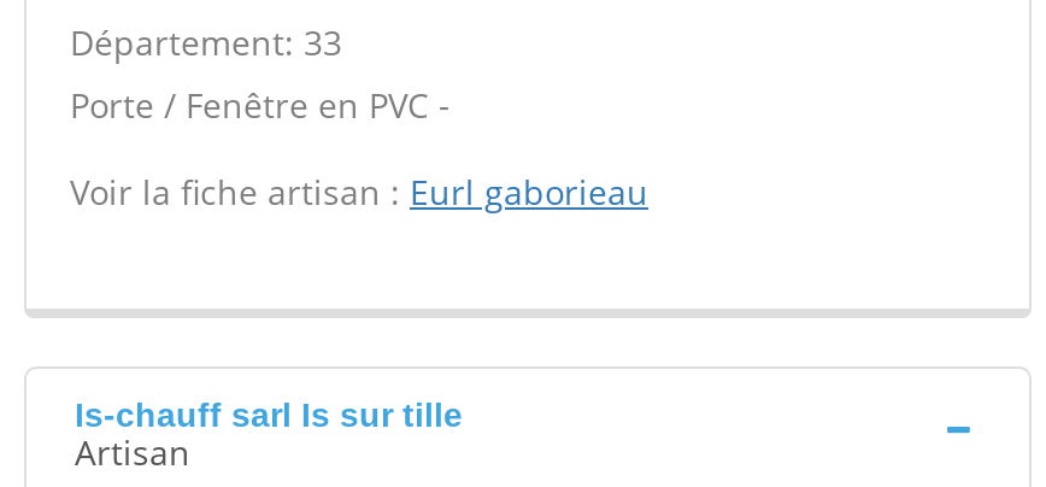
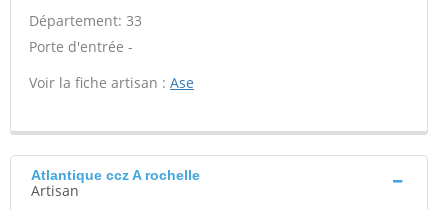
[70,82,451,128] Porte / Fenêtre en PVC - -> [29,37,133,56] Porte d'entrée -
[70,169,648,215] Voir la fiche artisan : Eurl gaborieau -> [29,73,194,92] Voir la fiche artisan : Ase
[75,395,463,434] Is-chauff sarl Is sur tille -> [31,167,200,183] Atlantique ccz A rochelle

